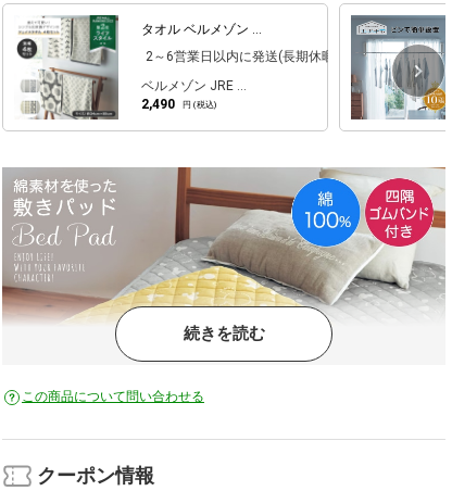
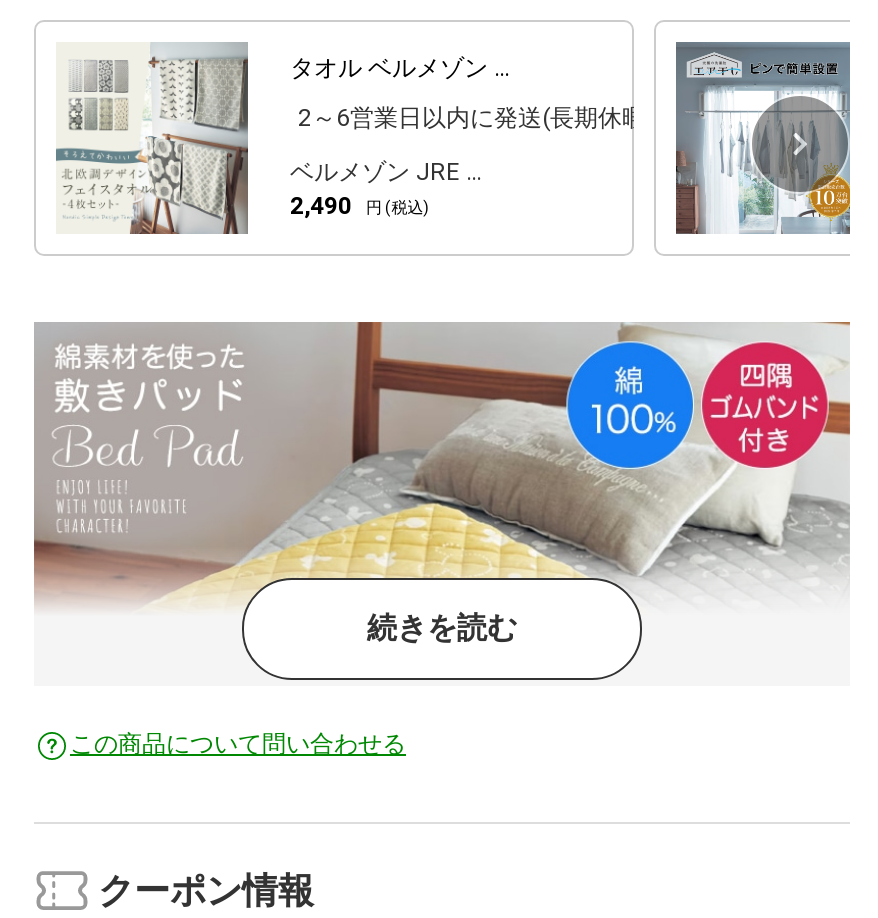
[14,14,118,121] [image] -> [54,42,248,236] [image]

